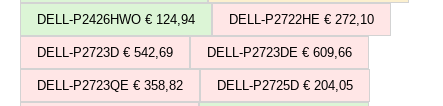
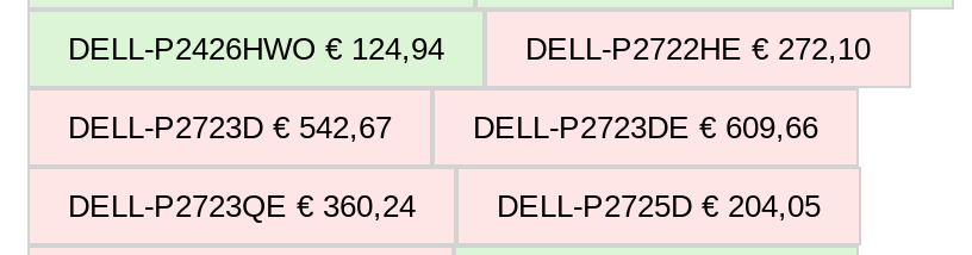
[37,45,173,60] DELL-P2723D € 542,69 -> [68,110,392,145] DELL-P2723D € 542,67
[37,78,183,93] DELL-P2723QE € 358,82 -> [68,188,416,224] DELL-P2723QE € 360,24

